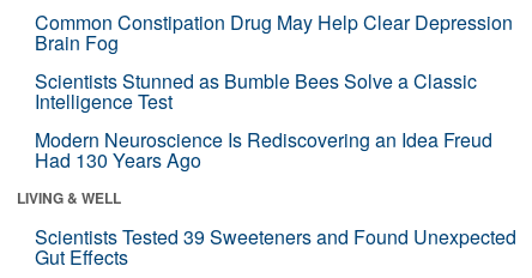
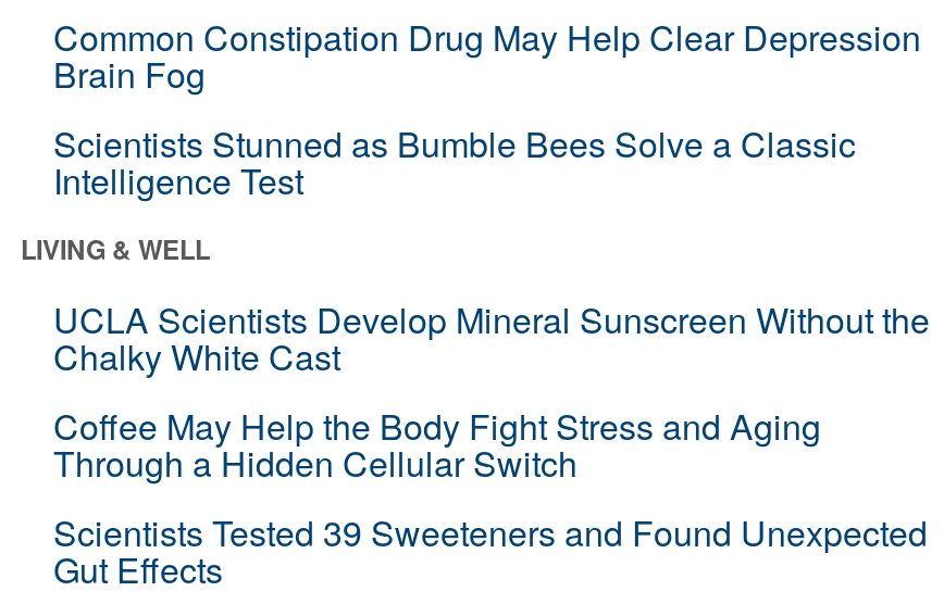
[35,126,492,174] Modern Neuroscience Is Rediscovering an Idea Freud | Had 130 Years Ago -> none
moved [17,187,121,208] -> [21,229,210,268]: LIVING & WELL
none -> [53,294,930,487] UCLA Scientists Develop Mineral Sunscreen Without the | Chalky White Cast | Coffee May Help the Body Fight Stress and Aging | Through a Hidden Cellular Switch

